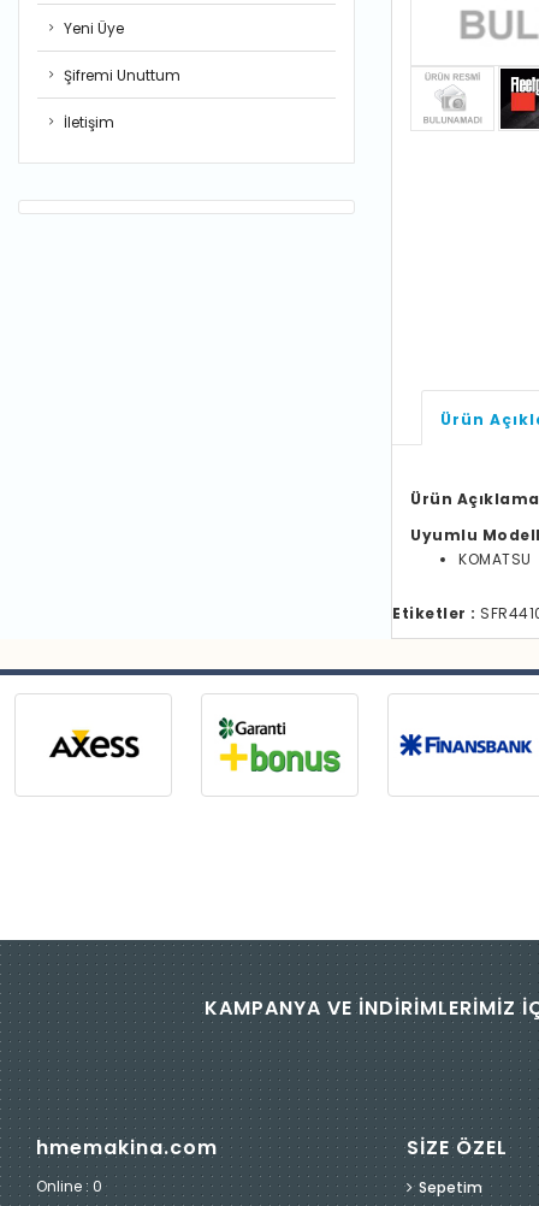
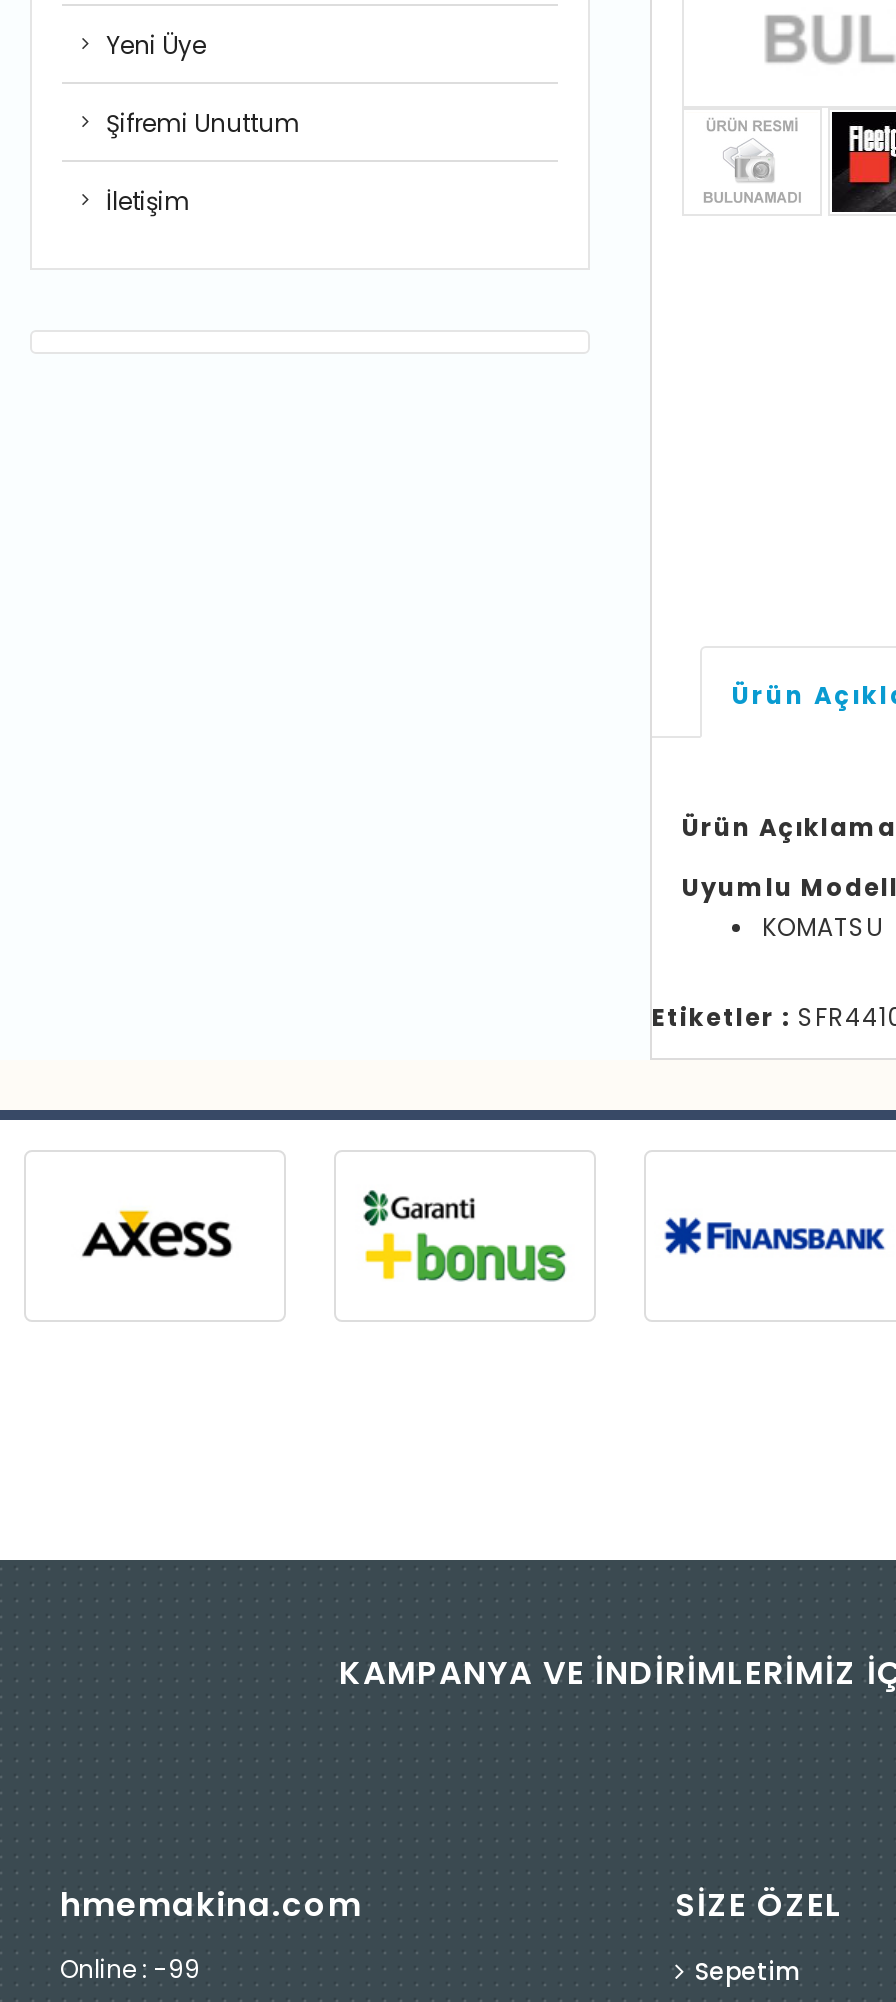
[36,1176,102,1196] Online : 0 -> [60,1952,200,1986] Online : -99

